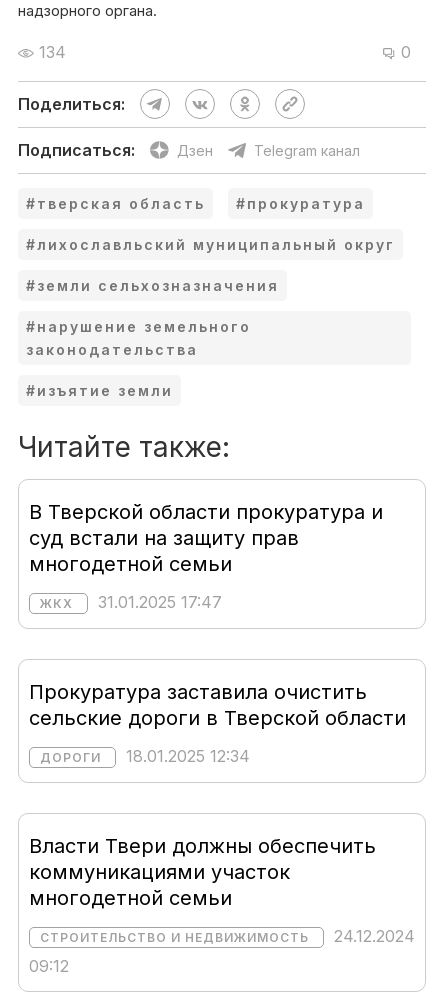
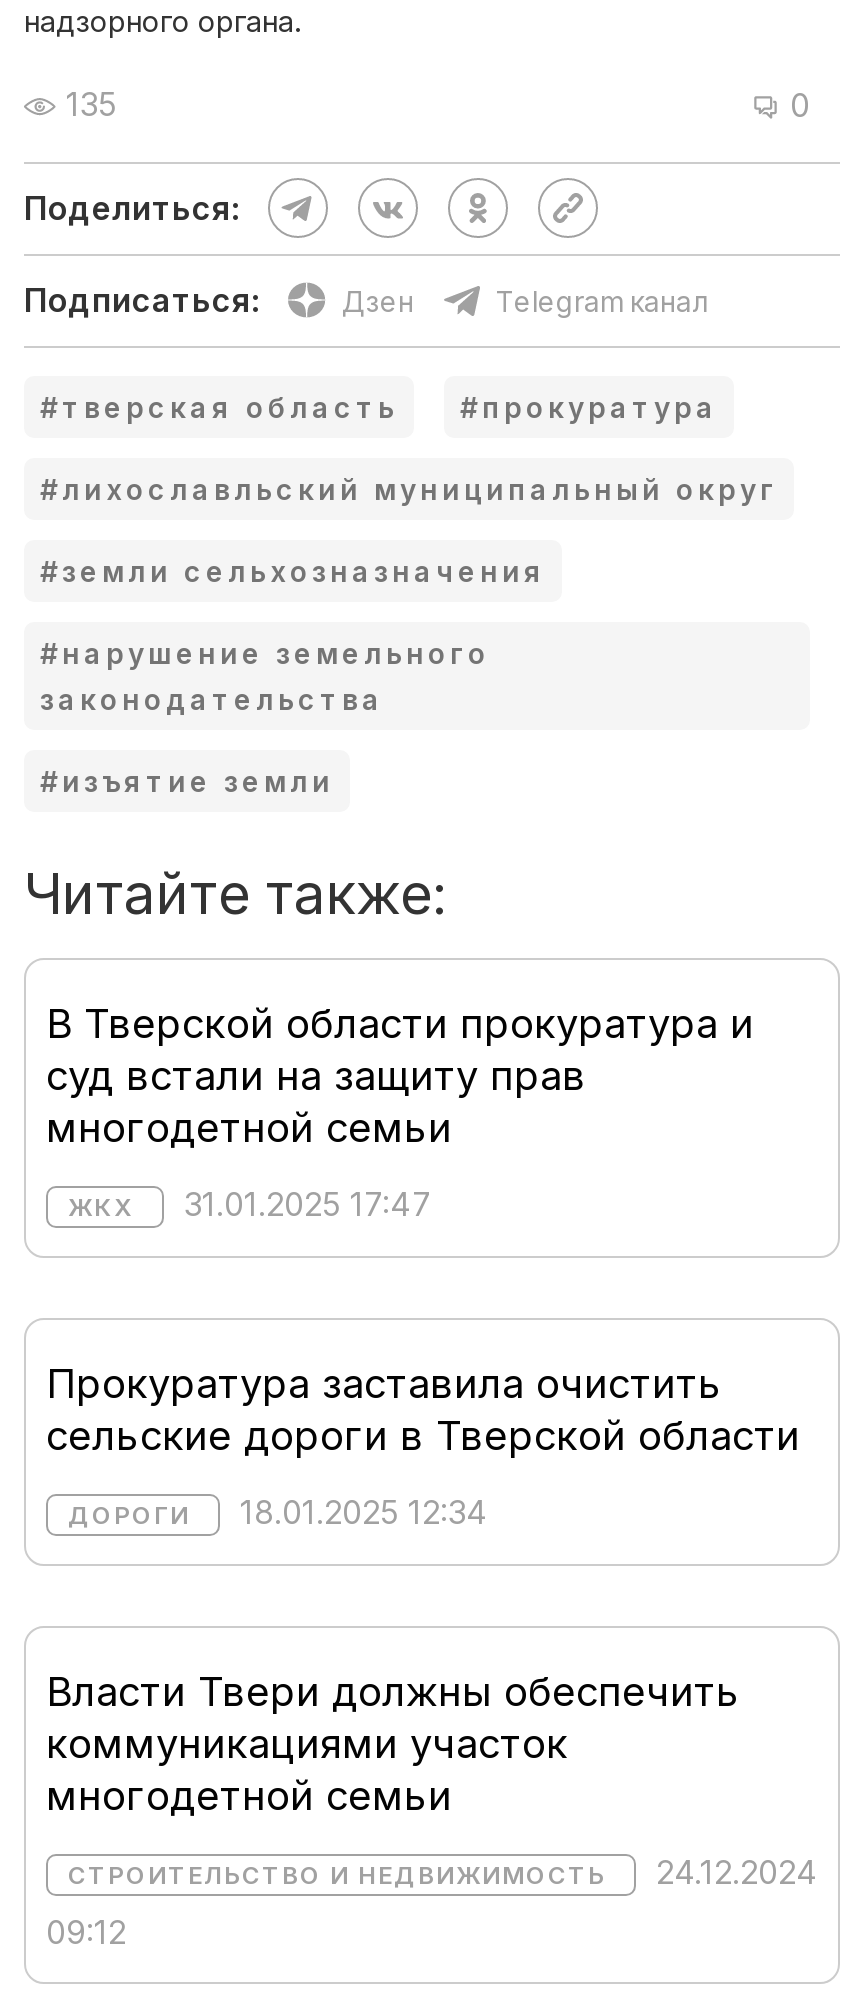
[34,41,66,61] 134 -> [56,83,116,123] 135

